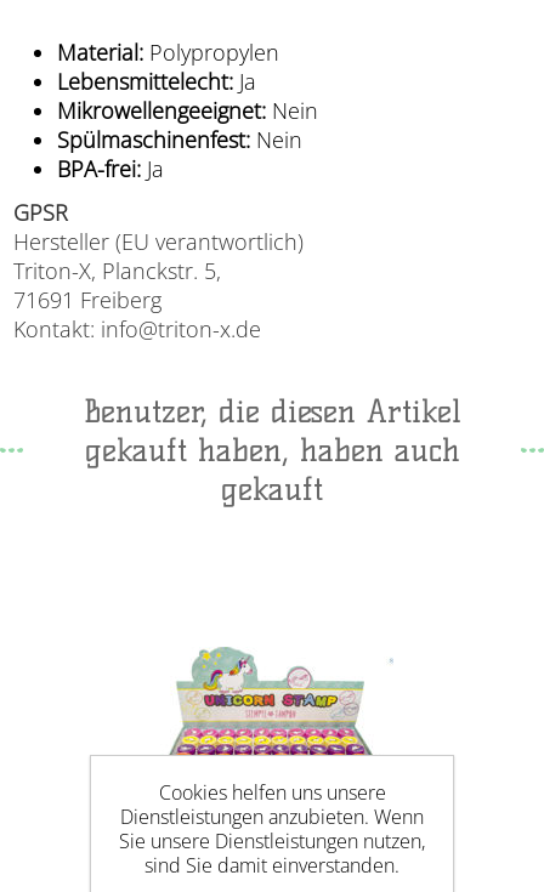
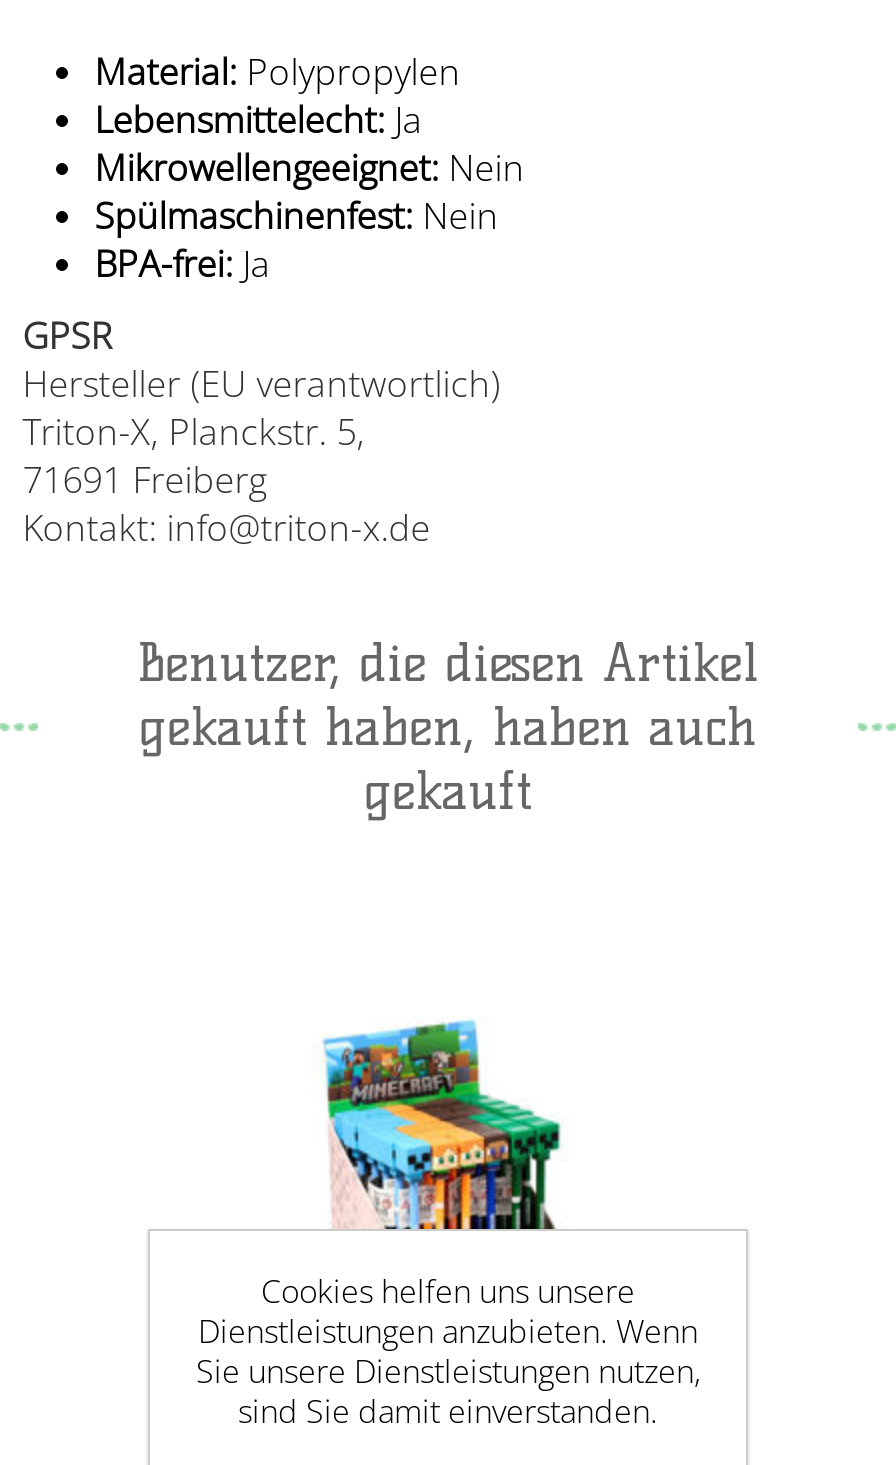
[169,629,373,756] [image] -> [280,1019,612,1231] [image]

